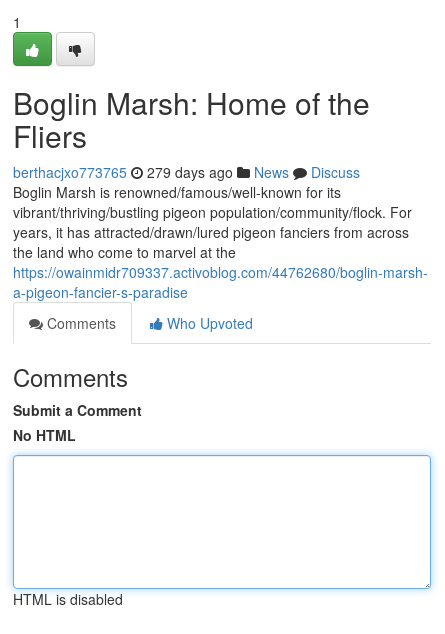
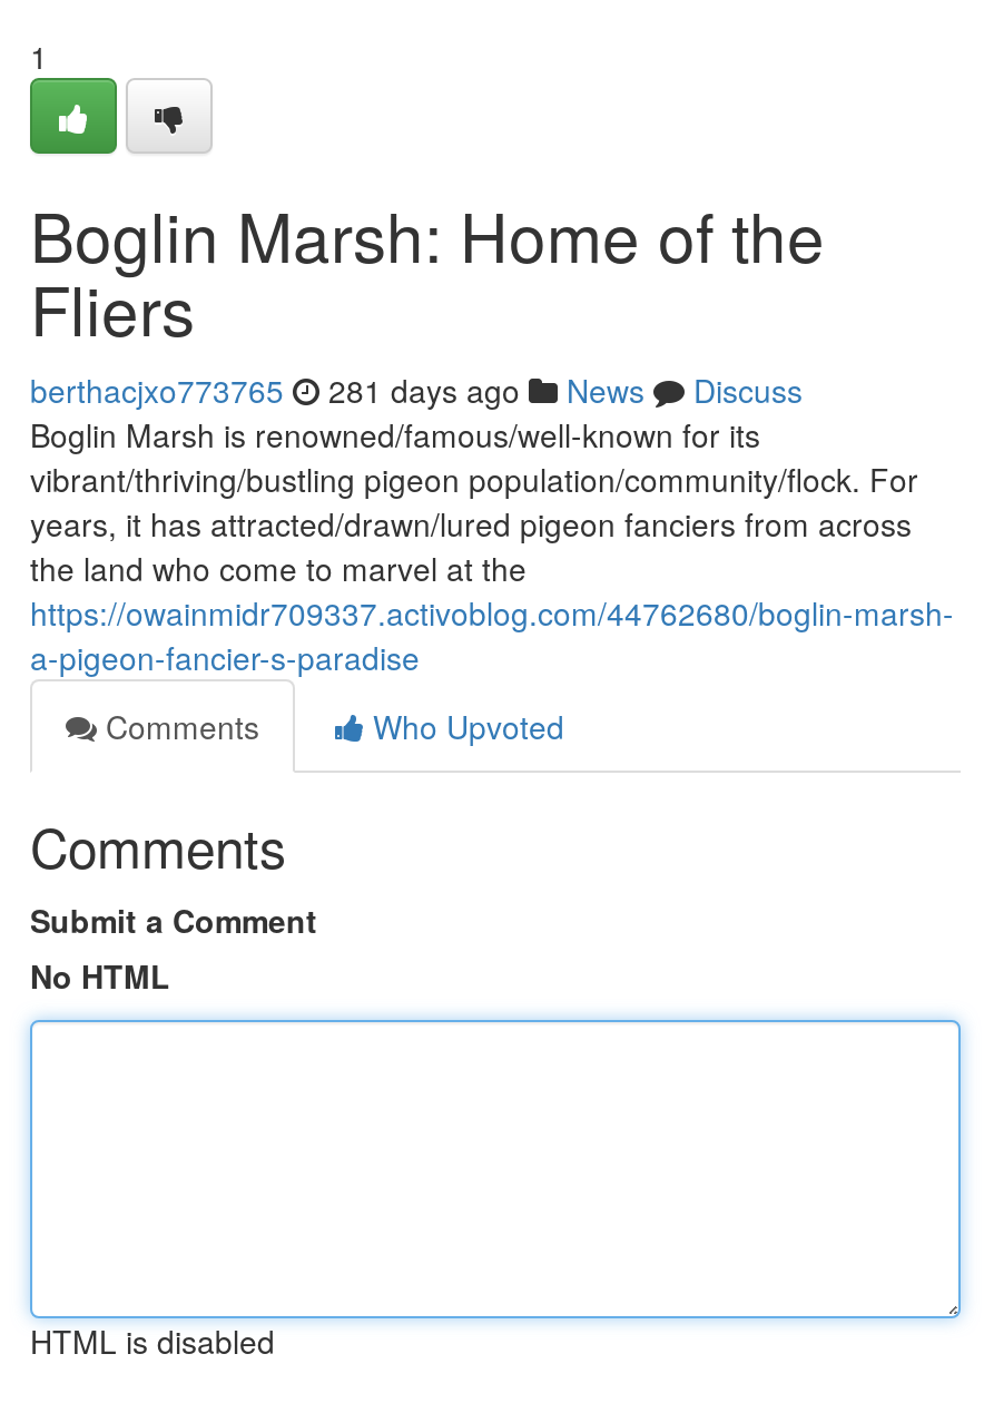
[13,162,360,182] berthacjxo773765 279 days ago News Discuss -> [30,367,803,412] berthacjxo773765 281 days ago News Discuss

